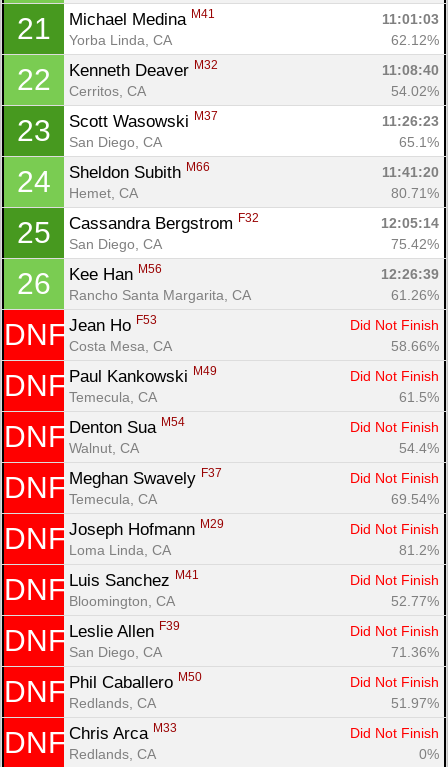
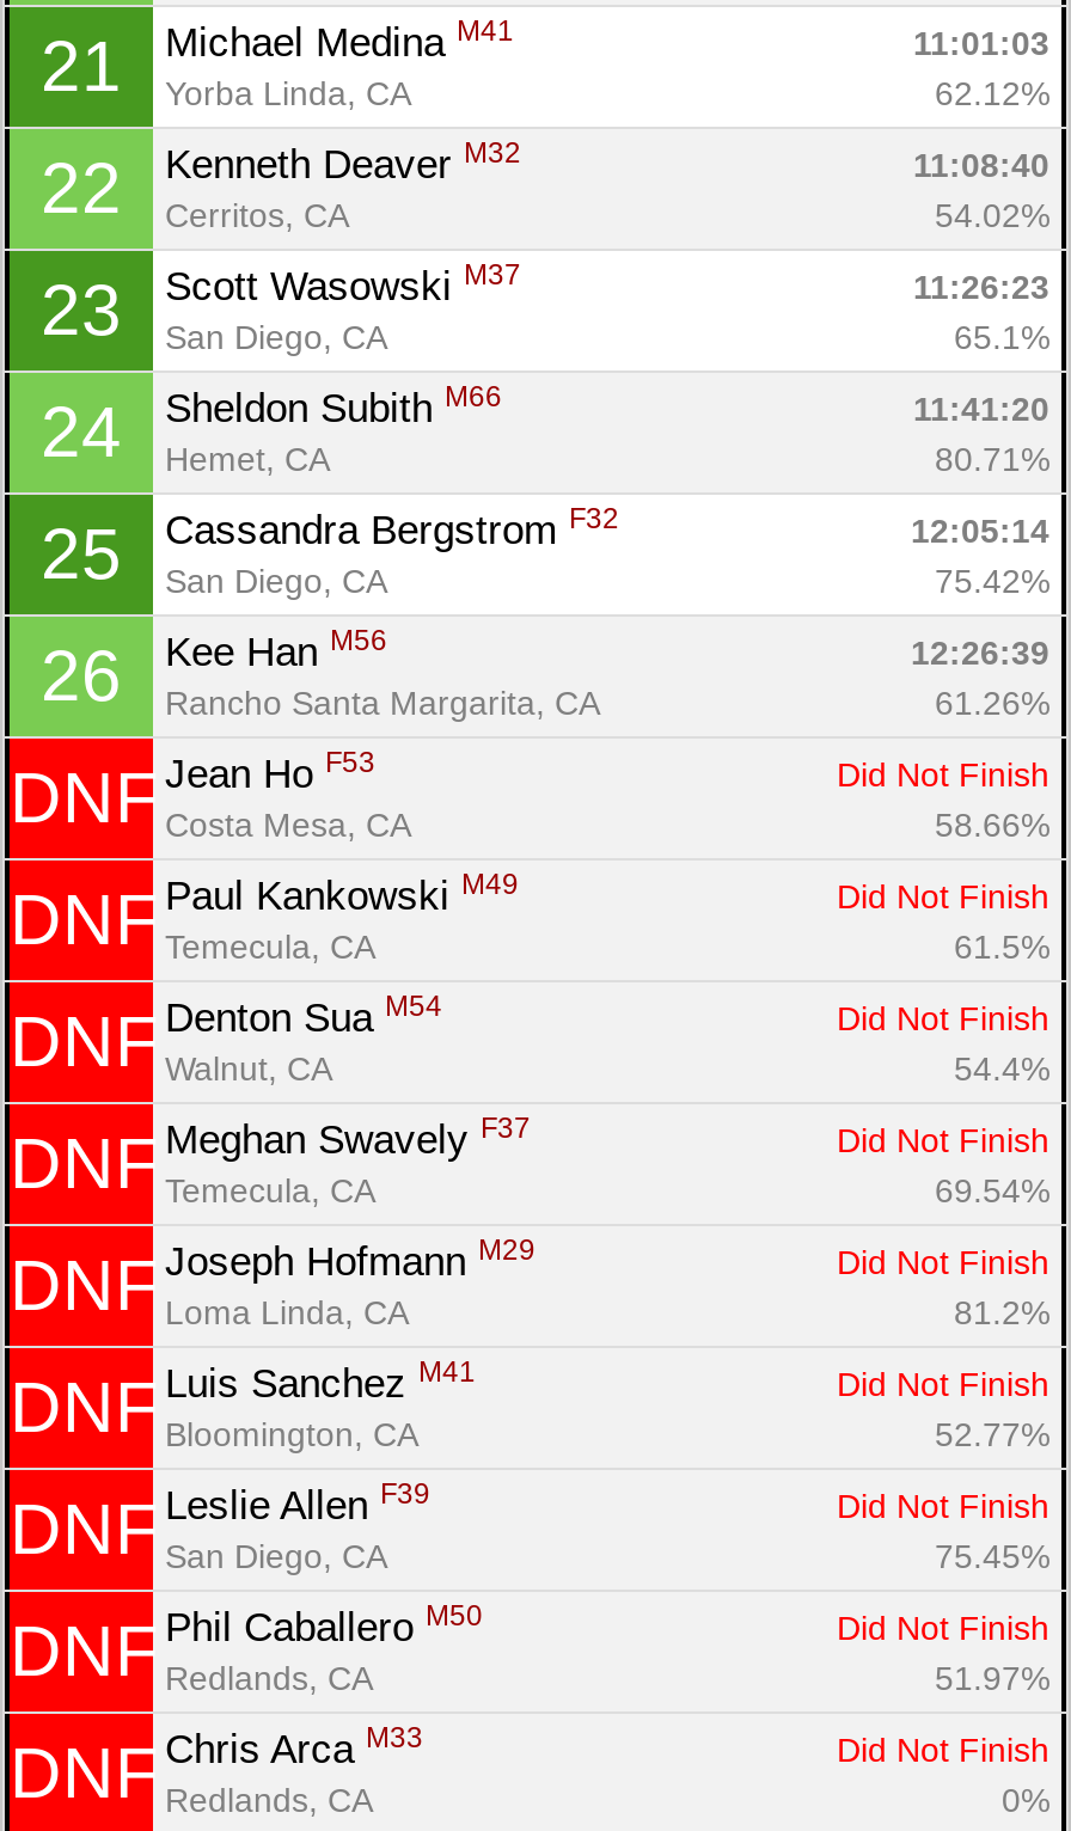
[391,644,439,660] 71.36% -> [935,1537,1049,1575] 75.45%

